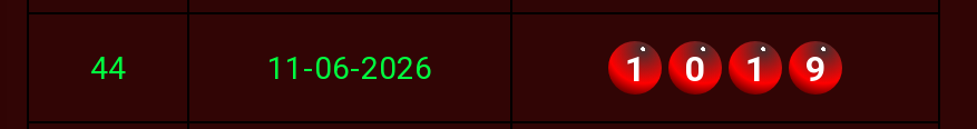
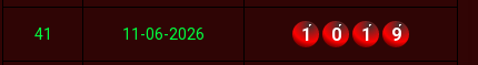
[90,51,126,86] 44 -> [34,26,52,43] 41

